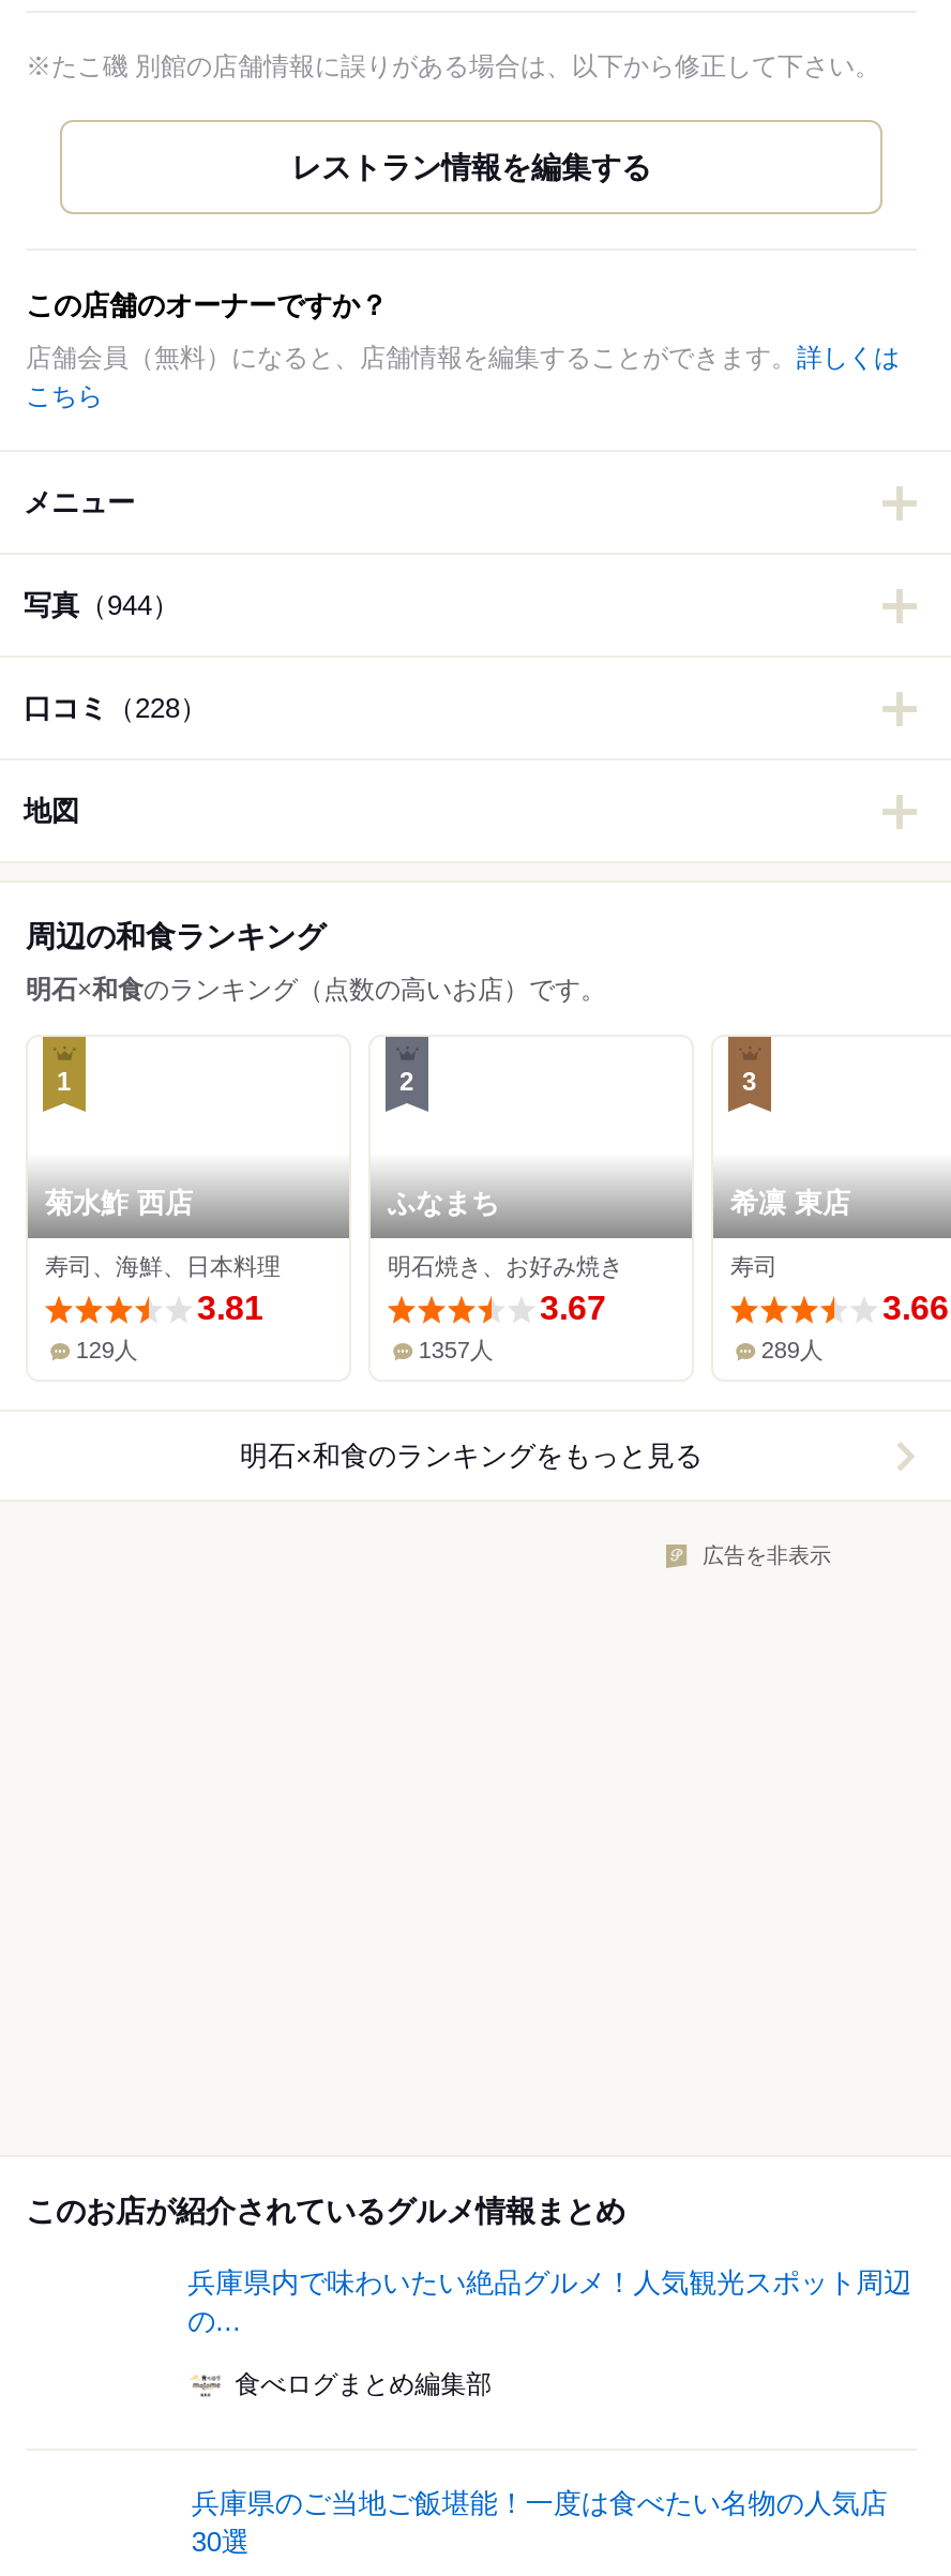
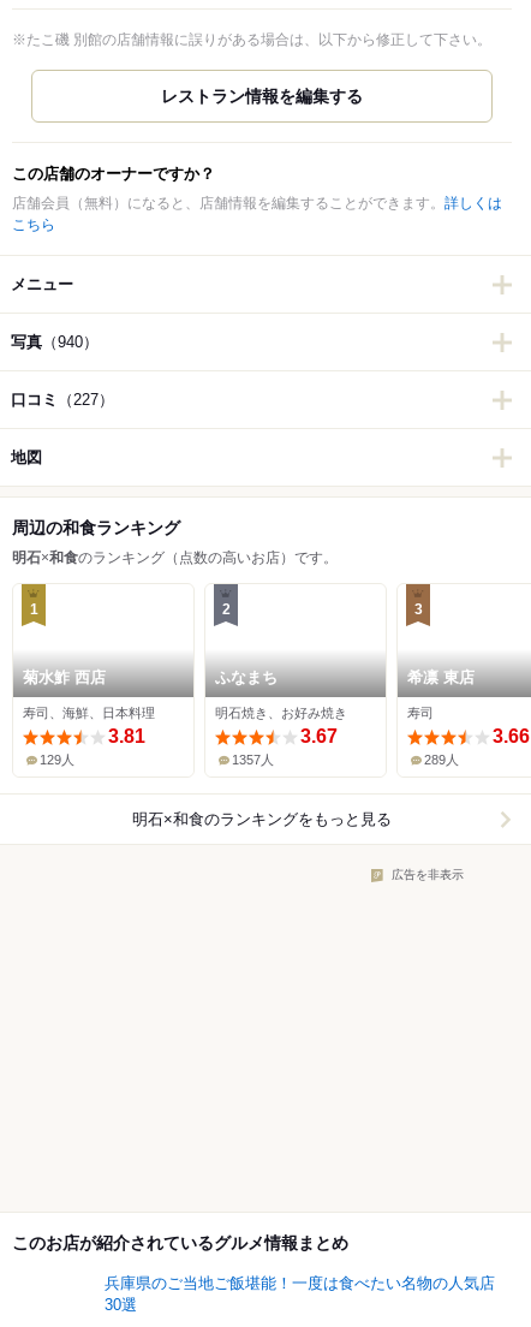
[24,590,180,622] 写真（944） -> [11,333,99,351] 写真（940）
[24,693,208,725] 口コミ（228） -> [11,391,114,409] 口コミ（227）
[188,2267,912,2400] 兵庫県内で味わいたい絶品グルメ！人気観光スポット周辺 | の... | 食べログまとめ編集部 -> none

